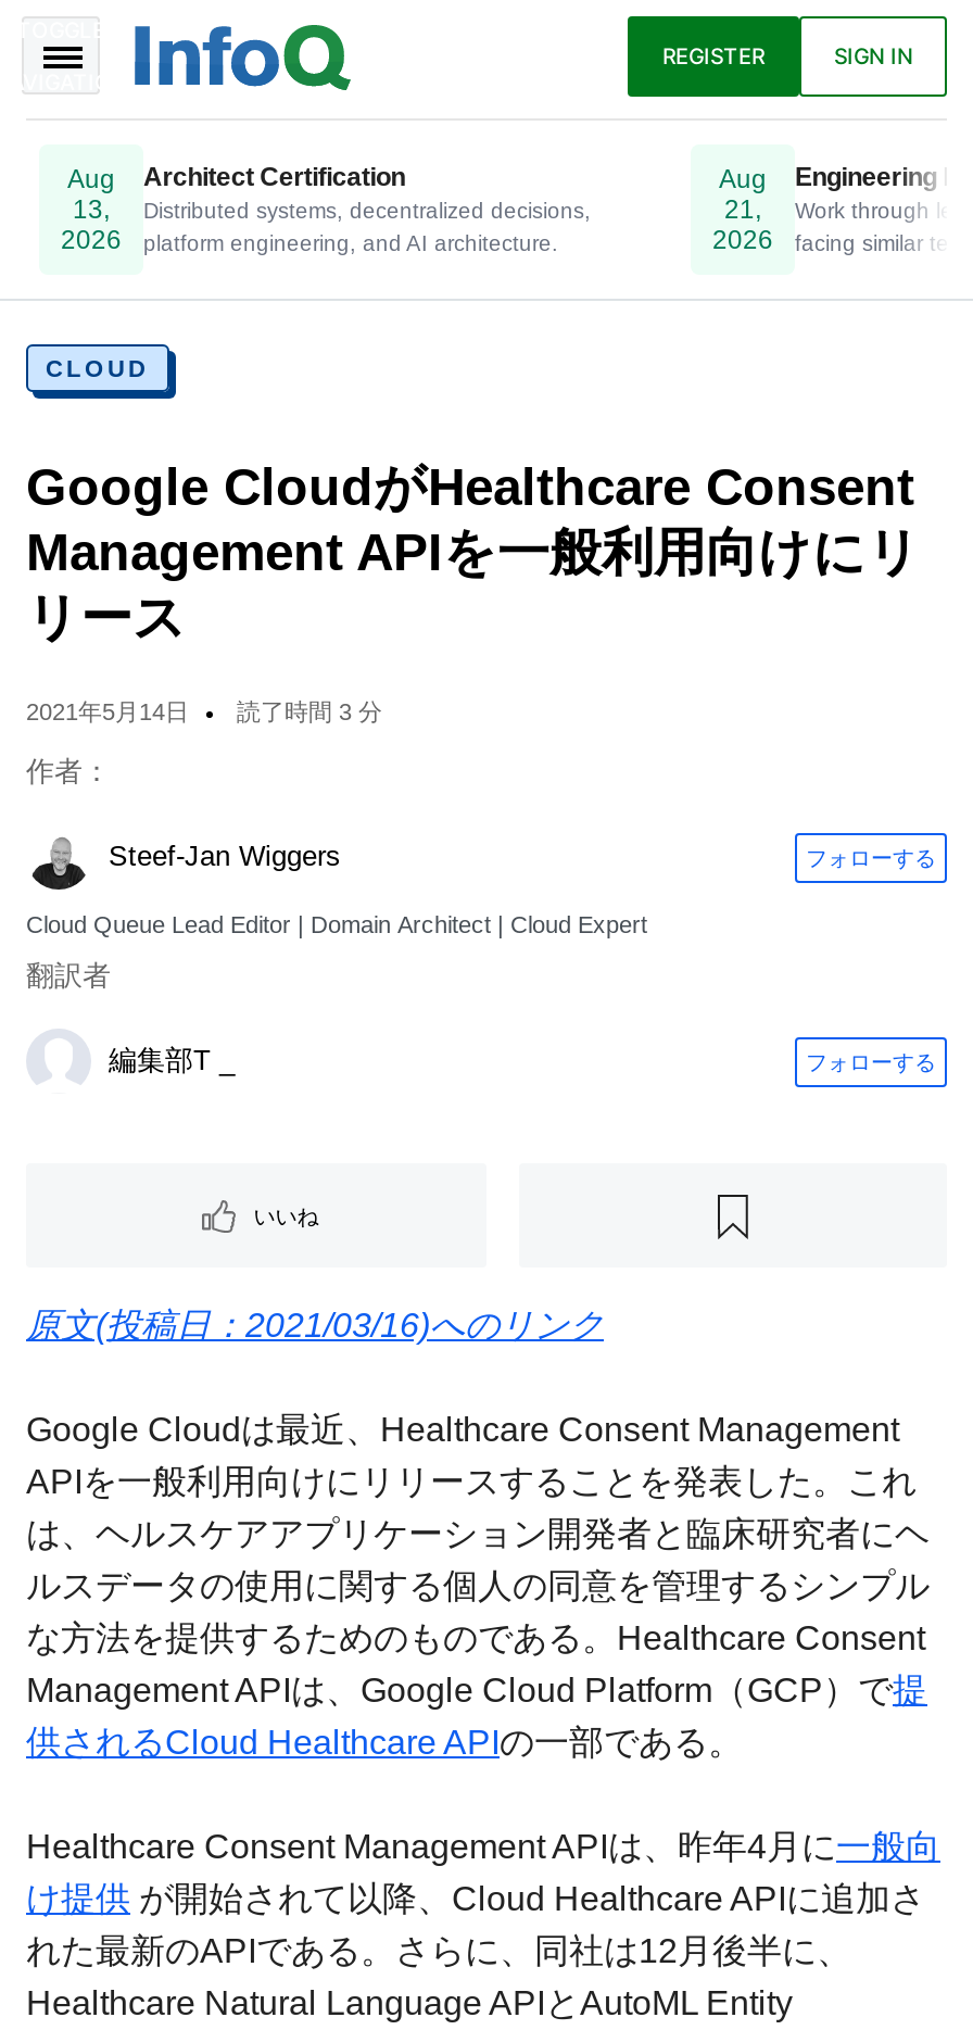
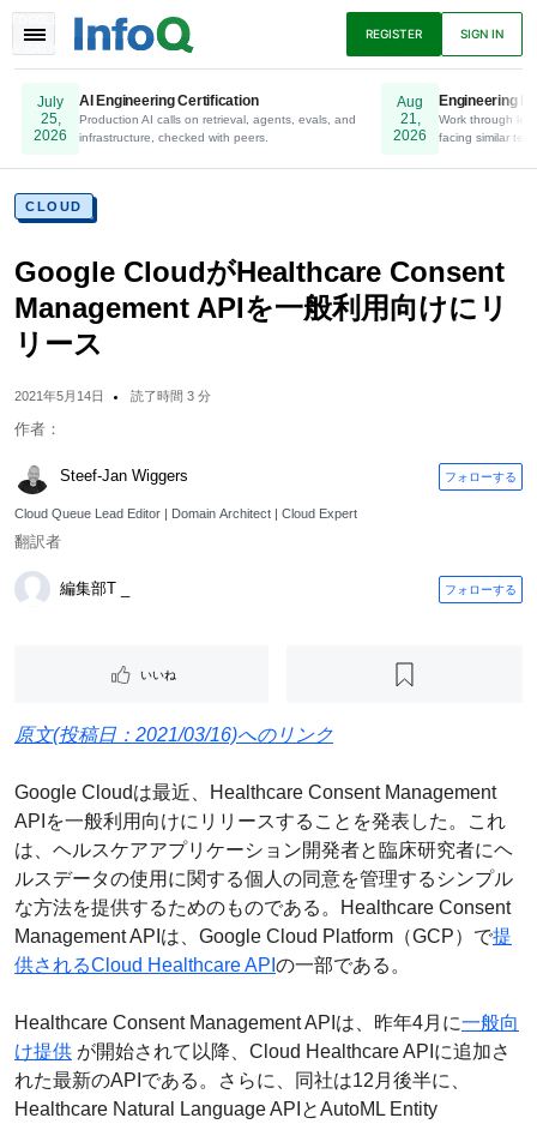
[67,164,115,225] Aug | 13, -> [37,94,64,127] July | 25,
[143,161,591,254] Architect Certification | Distributed systems, decentralized decisions, | platform engineering, and AI architecture. -> [79,92,356,143] AI Engineering Certification | Production AI calls on retrieval, agents, evals, and | infrastructure, checked with peers.

